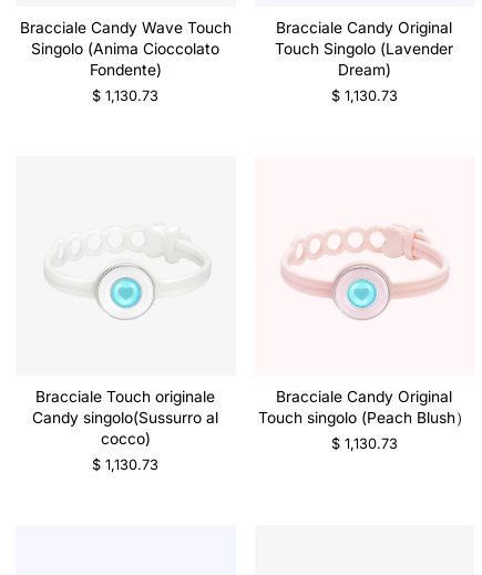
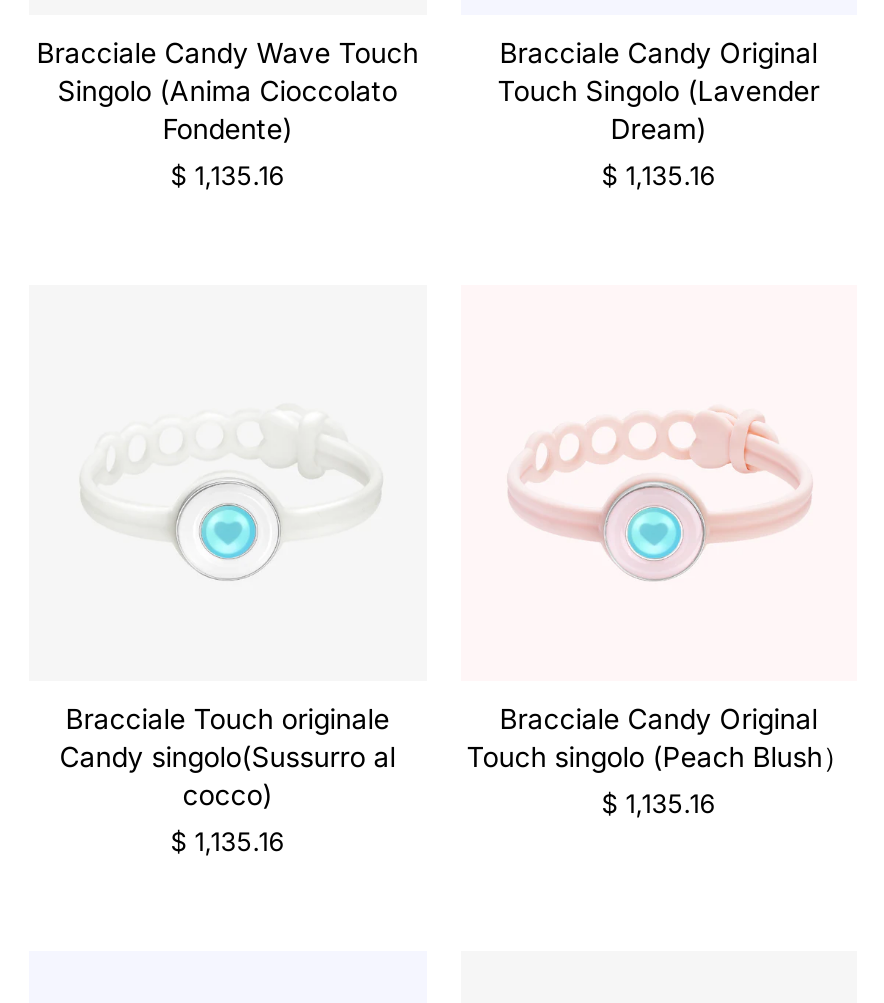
[92,87,159,104] $ 1,130.73 -> [171,161,285,191] $ 1,135.16
[331,87,398,104] $ 1,130.73 -> [601,161,715,191] $ 1,135.16
[331,436,398,452] $ 1,130.73 -> [601,790,715,820] $ 1,135.16
[92,457,159,473] $ 1,130.73 -> [171,828,285,858] $ 1,135.16

